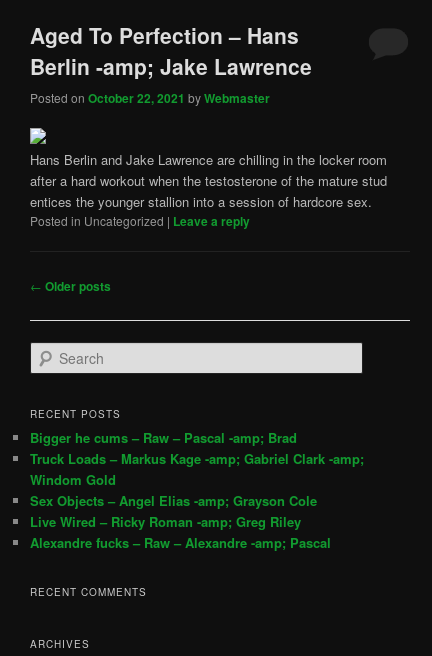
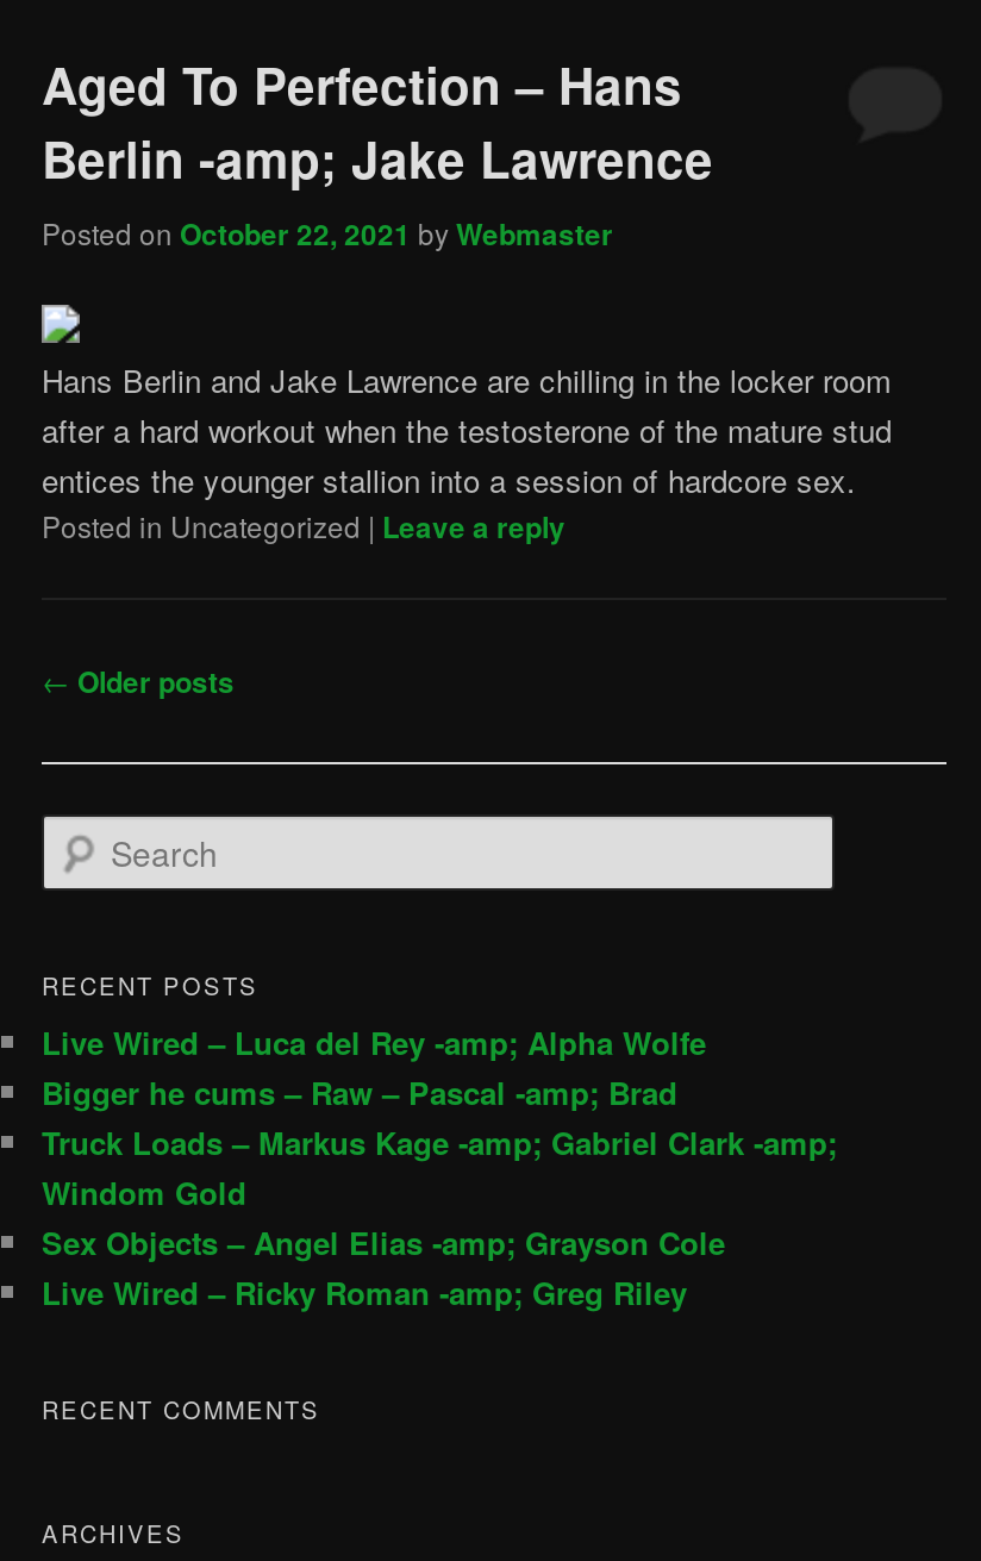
none -> [42,1018,706,1064] Live Wired – Luca del Rey -amp; Alpha Wolfe
moved [30,428,364,531] -> [42,1068,837,1314]: Bigger he cums – Raw – Pascal -amp; Brad | Truck Loads – Markus Kage -amp; Gabriel Clark -amp; | Windom Gold | Sex Objects – Angel Elias -amp; Grayson Cole | Live Wired – Ricky Roman -amp; Greg Riley
[30,533,331,552] Alexandre fucks – Raw – Alexandre -amp; Pascal -> none

